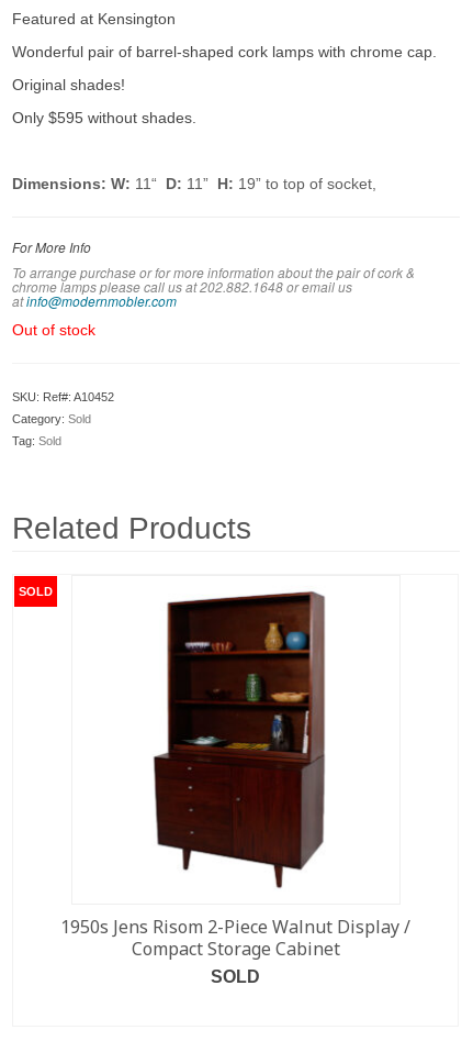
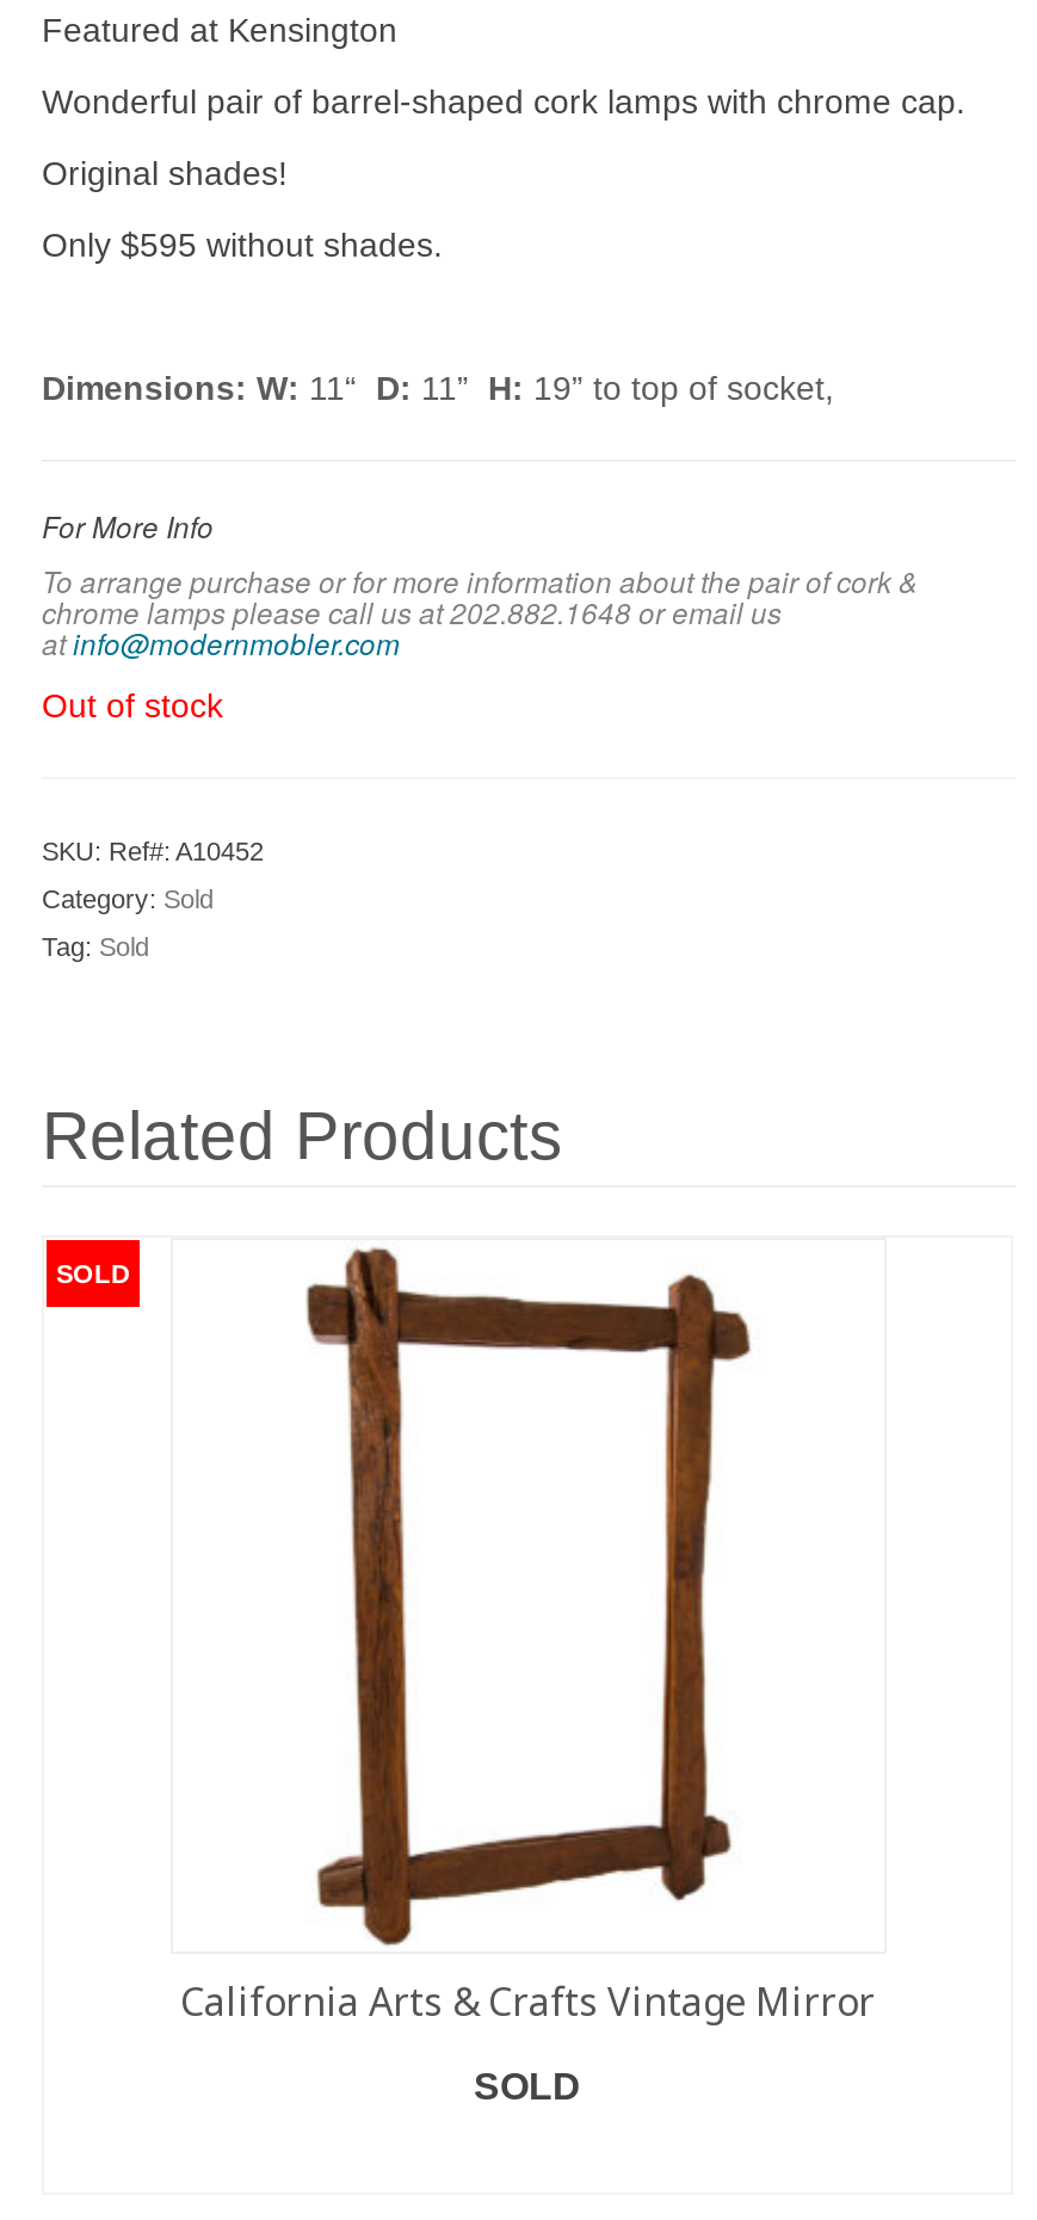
[60,580,410,961] [image] | 1950s Jens Risom 2-Piece Walnut Display / | Compact Storage Cabinet -> [180,1245,875,2028] [image] | California Arts & Crafts Vintage Mirror

